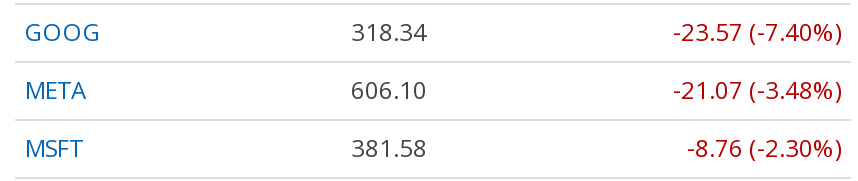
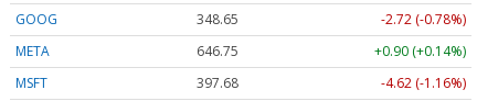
[351,14,427,48] 318.34 -> [197,9,239,28] 348.65
[673,14,841,48] -23.57 (-7.40%) -> [381,9,466,28] -2.72 (-0.78%)
[351,72,427,106] 606.10 -> [197,41,239,60] 646.75
[673,72,841,106] -21.07 (-3.48%) -> [374,41,466,60] +0.90 (+0.14%)
[351,130,427,164] 381.58 -> [197,73,239,92] 397.68
[687,130,841,164] -8.76 (-2.30%) -> [381,73,466,92] -4.62 (-1.16%)

